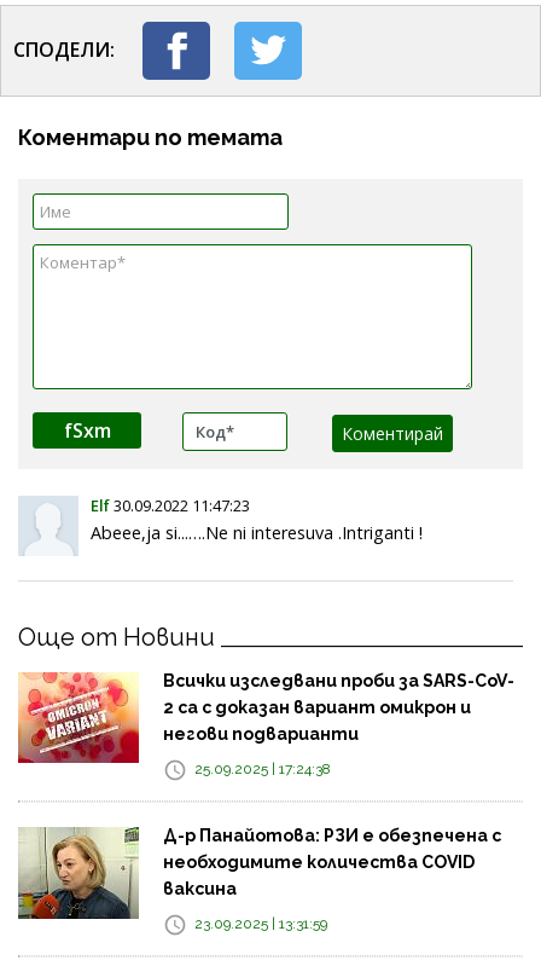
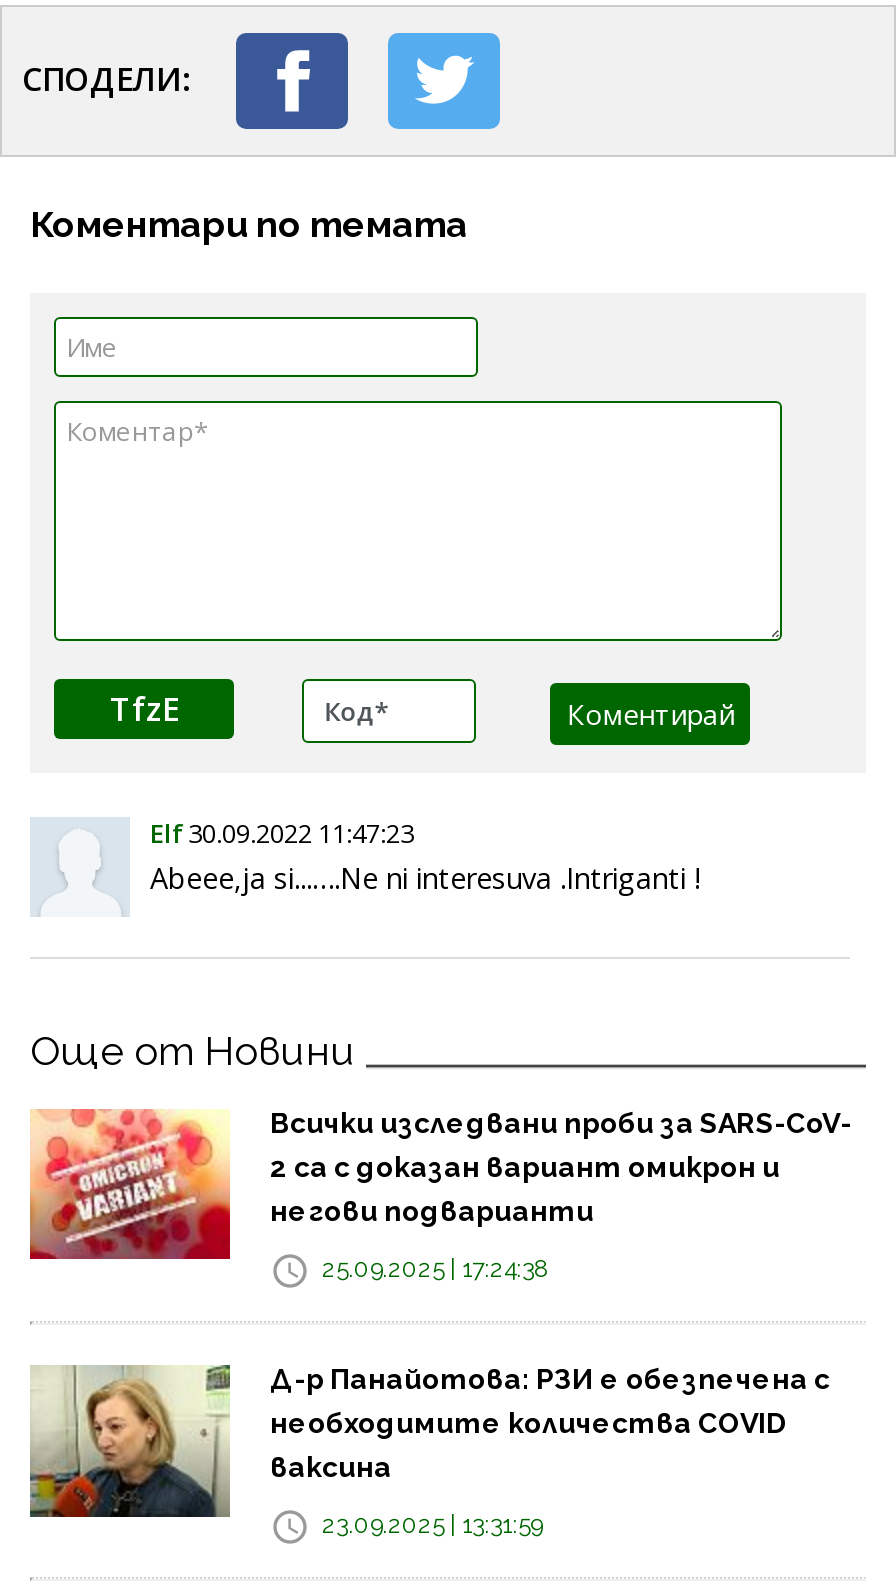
[63,417,110,443] fSxm -> [110,686,178,730] TfzE

